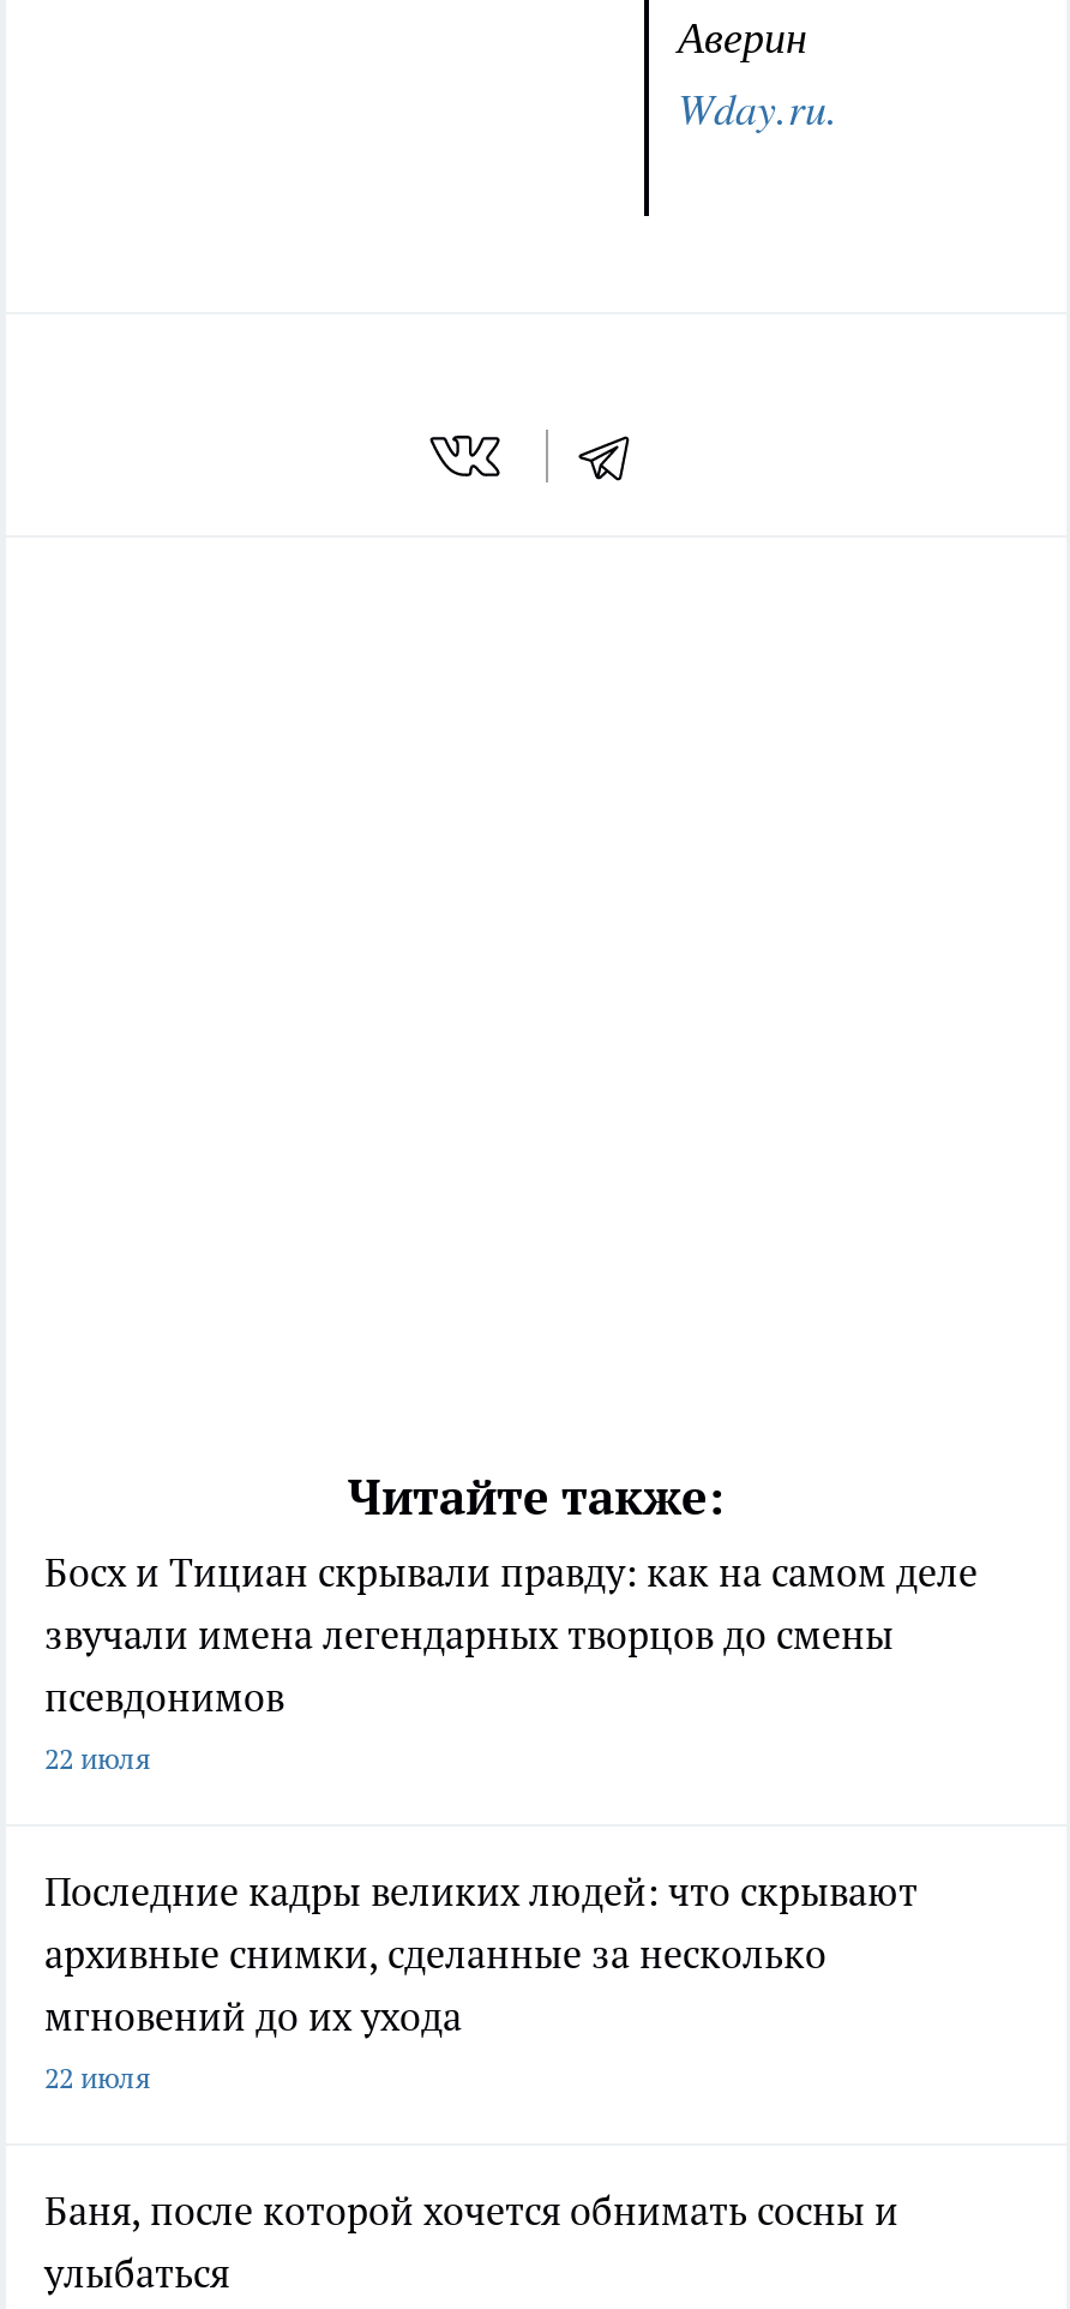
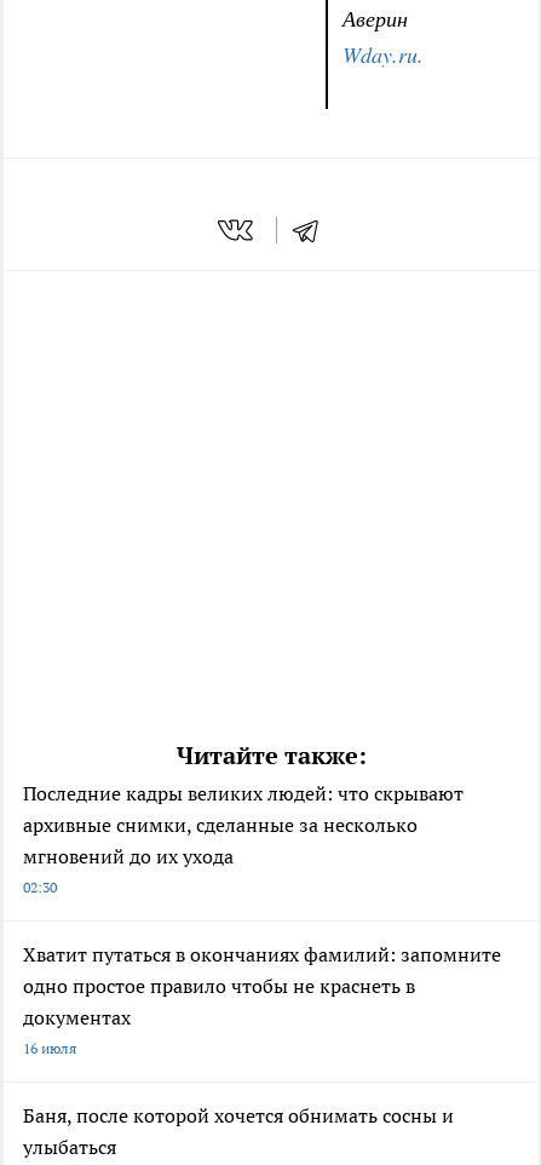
[44,1548,978,1776] Босх и Тициан скрывали правду: как на самом деле | звучали имена легендарных творцов до смены | псевдонимов | 22 июля -> none
moved [44,1868,918,2040] -> [23,781,464,868]: Последние кадры великих людей: что скрывают | архивные снимки, сделанные за несколько | мгновений до их ухода
[44,2060,150,2096] 22 июля -> [23,878,501,1057] 02:30 | Хватит путаться в окончаниях фамилий: запомните | одно простое правило чтобы не краснеть в | документах | 16 июля

